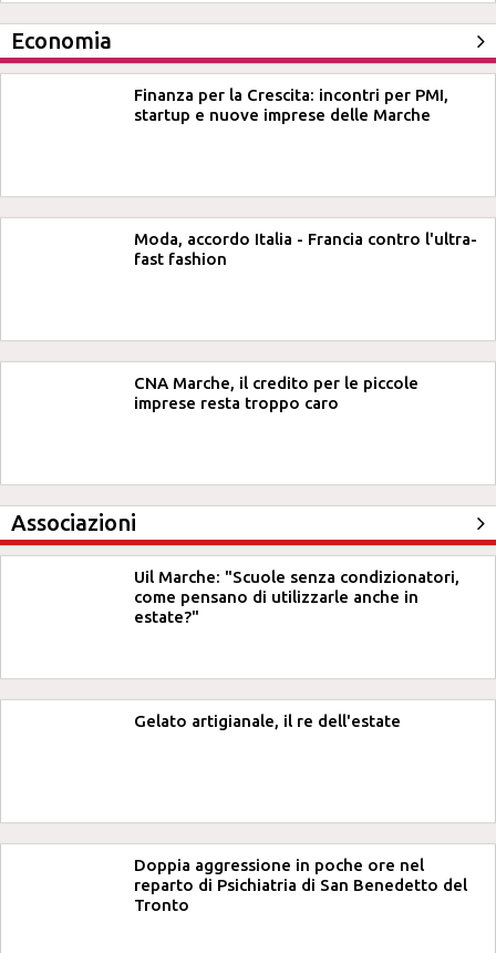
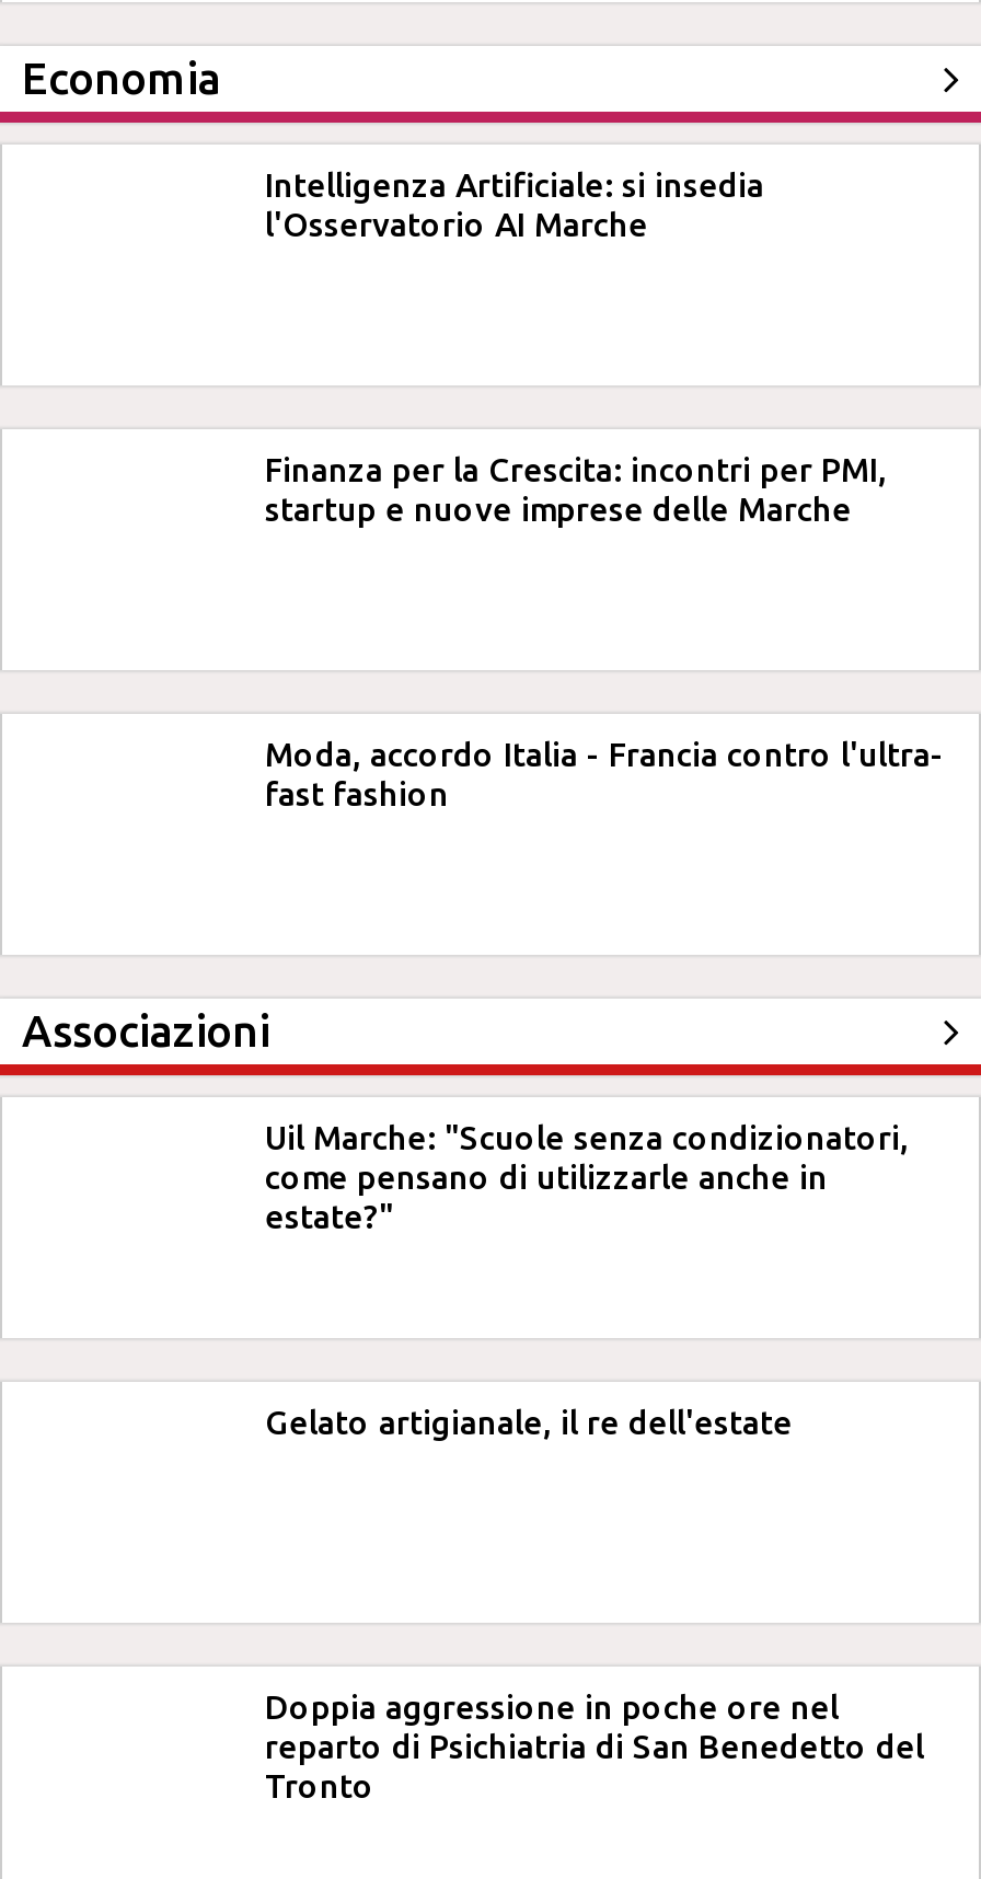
none -> [265,166,764,243] Intelligenza Artificiale: si insedia | l'Osservatorio AI Marche
moved [134,85,477,268] -> [265,451,944,812]: Finanza per la Crescita: incontri per PMI, | startup e nuove imprese delle Marche | Moda, accordo Italia - Francia contro l'ultra- | fast fashion
[134,373,418,412] CNA Marche, il credito per le piccole | imprese resta troppo caro -> none

